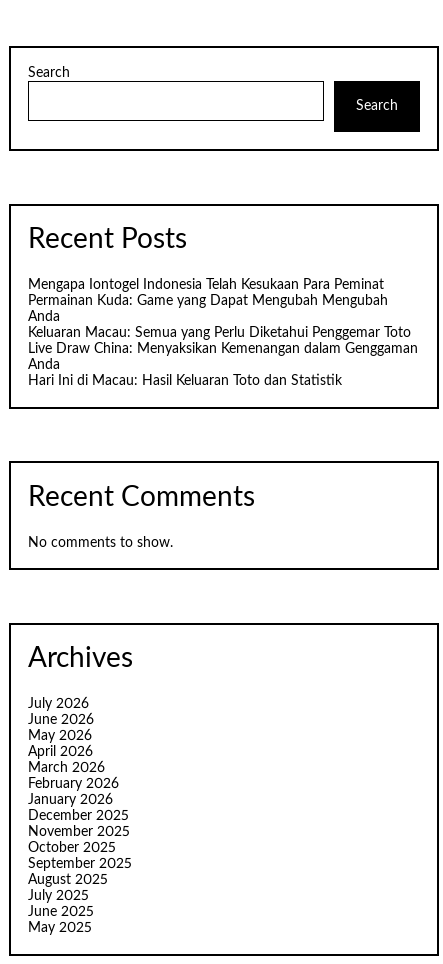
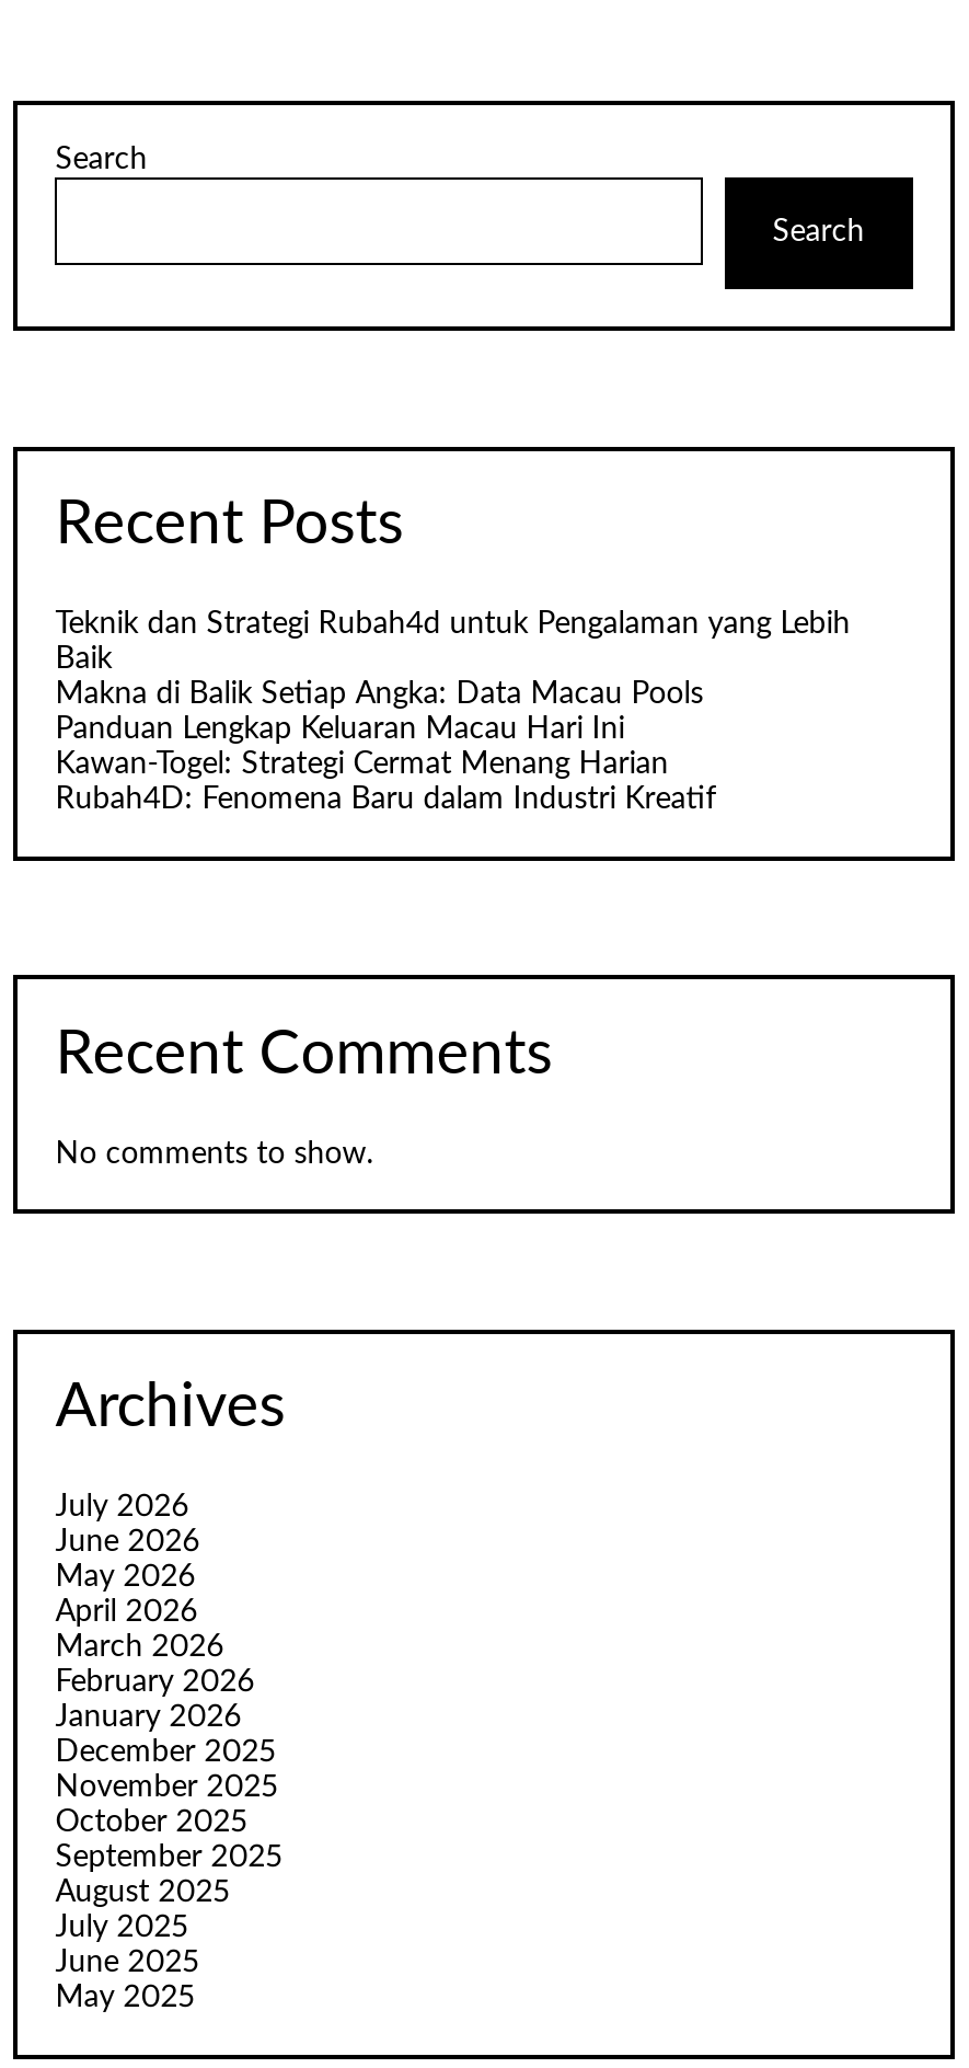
[28,278,418,388] Mengapa Iontogel Indonesia Telah Kesukaan Para Peminat | Permainan Kuda: Game yang Dapat Mengubah Mengubah | Anda | Keluaran Macau: Semua yang Perlu Diketahui Penggemar Toto | Live Draw China: Menyaksikan Kemenangan dalam Genggaman | Anda | Hari Ini di Macau: Hasil Keluaran Toto dan Statistik -> [55,610,850,816] Teknik dan Strategi Rubah4d untuk Pengalaman yang Lebih | Baik | Makna di Balik Setiap Angka: Data Macau Pools | Panduan Lengkap Keluaran Macau Hari Ini | Kawan-Togel: Strategi Cermat Menang Harian | Rubah4D: Fenomena Baru dalam Industri Kreatif

